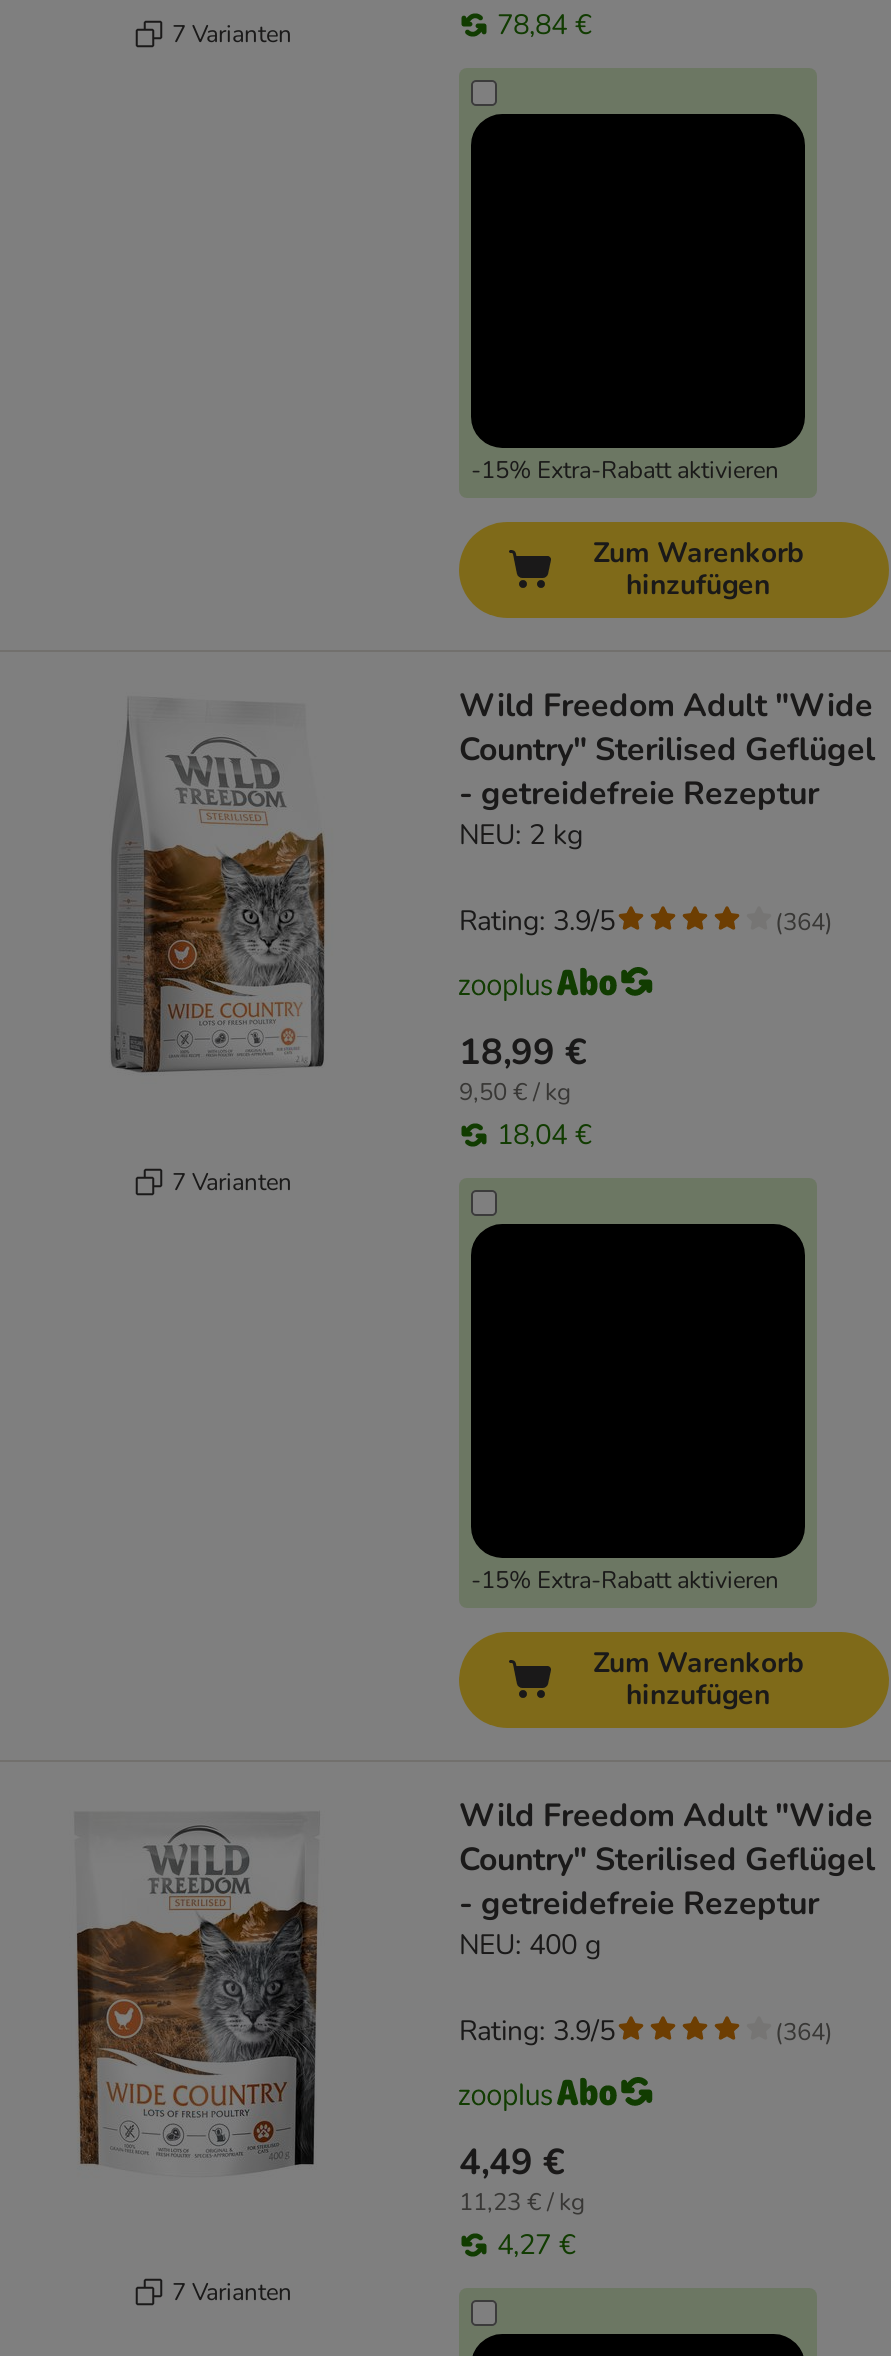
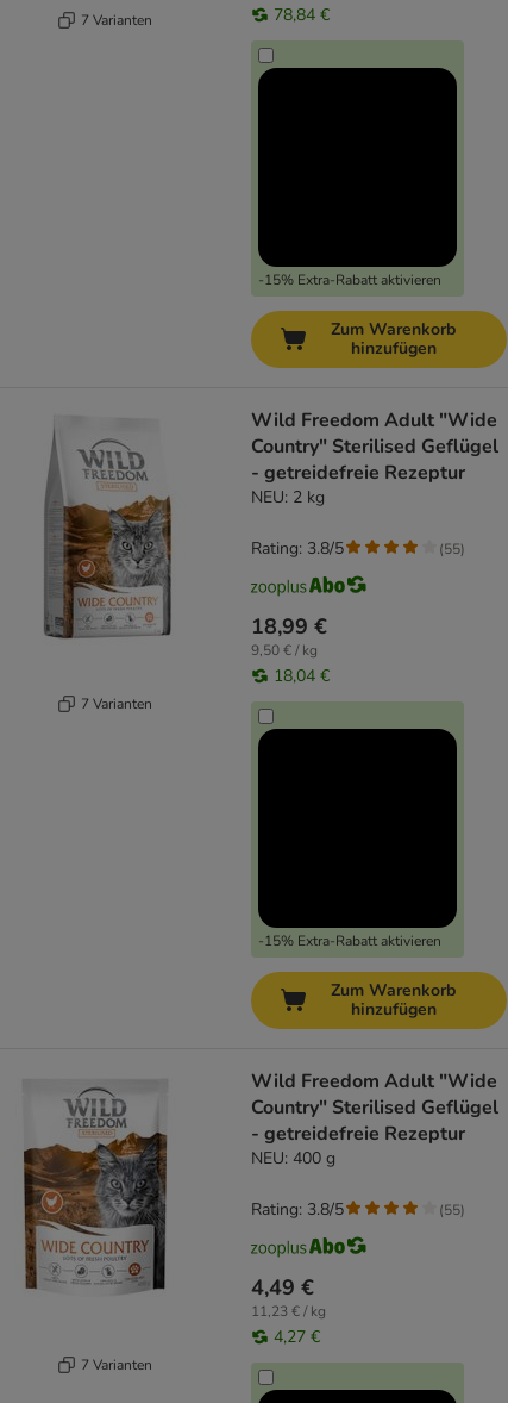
[459,902,615,940] Rating: 3.9/5 -> [251,537,344,560] Rating: 3.8/5
[775,905,833,937] (364) -> [439,539,465,558] (55)
[459,2012,615,2050] Rating: 3.9/5 -> [251,1198,344,1221] Rating: 3.8/5
[775,2015,833,2047] (364) -> [439,1200,465,1219] (55)

